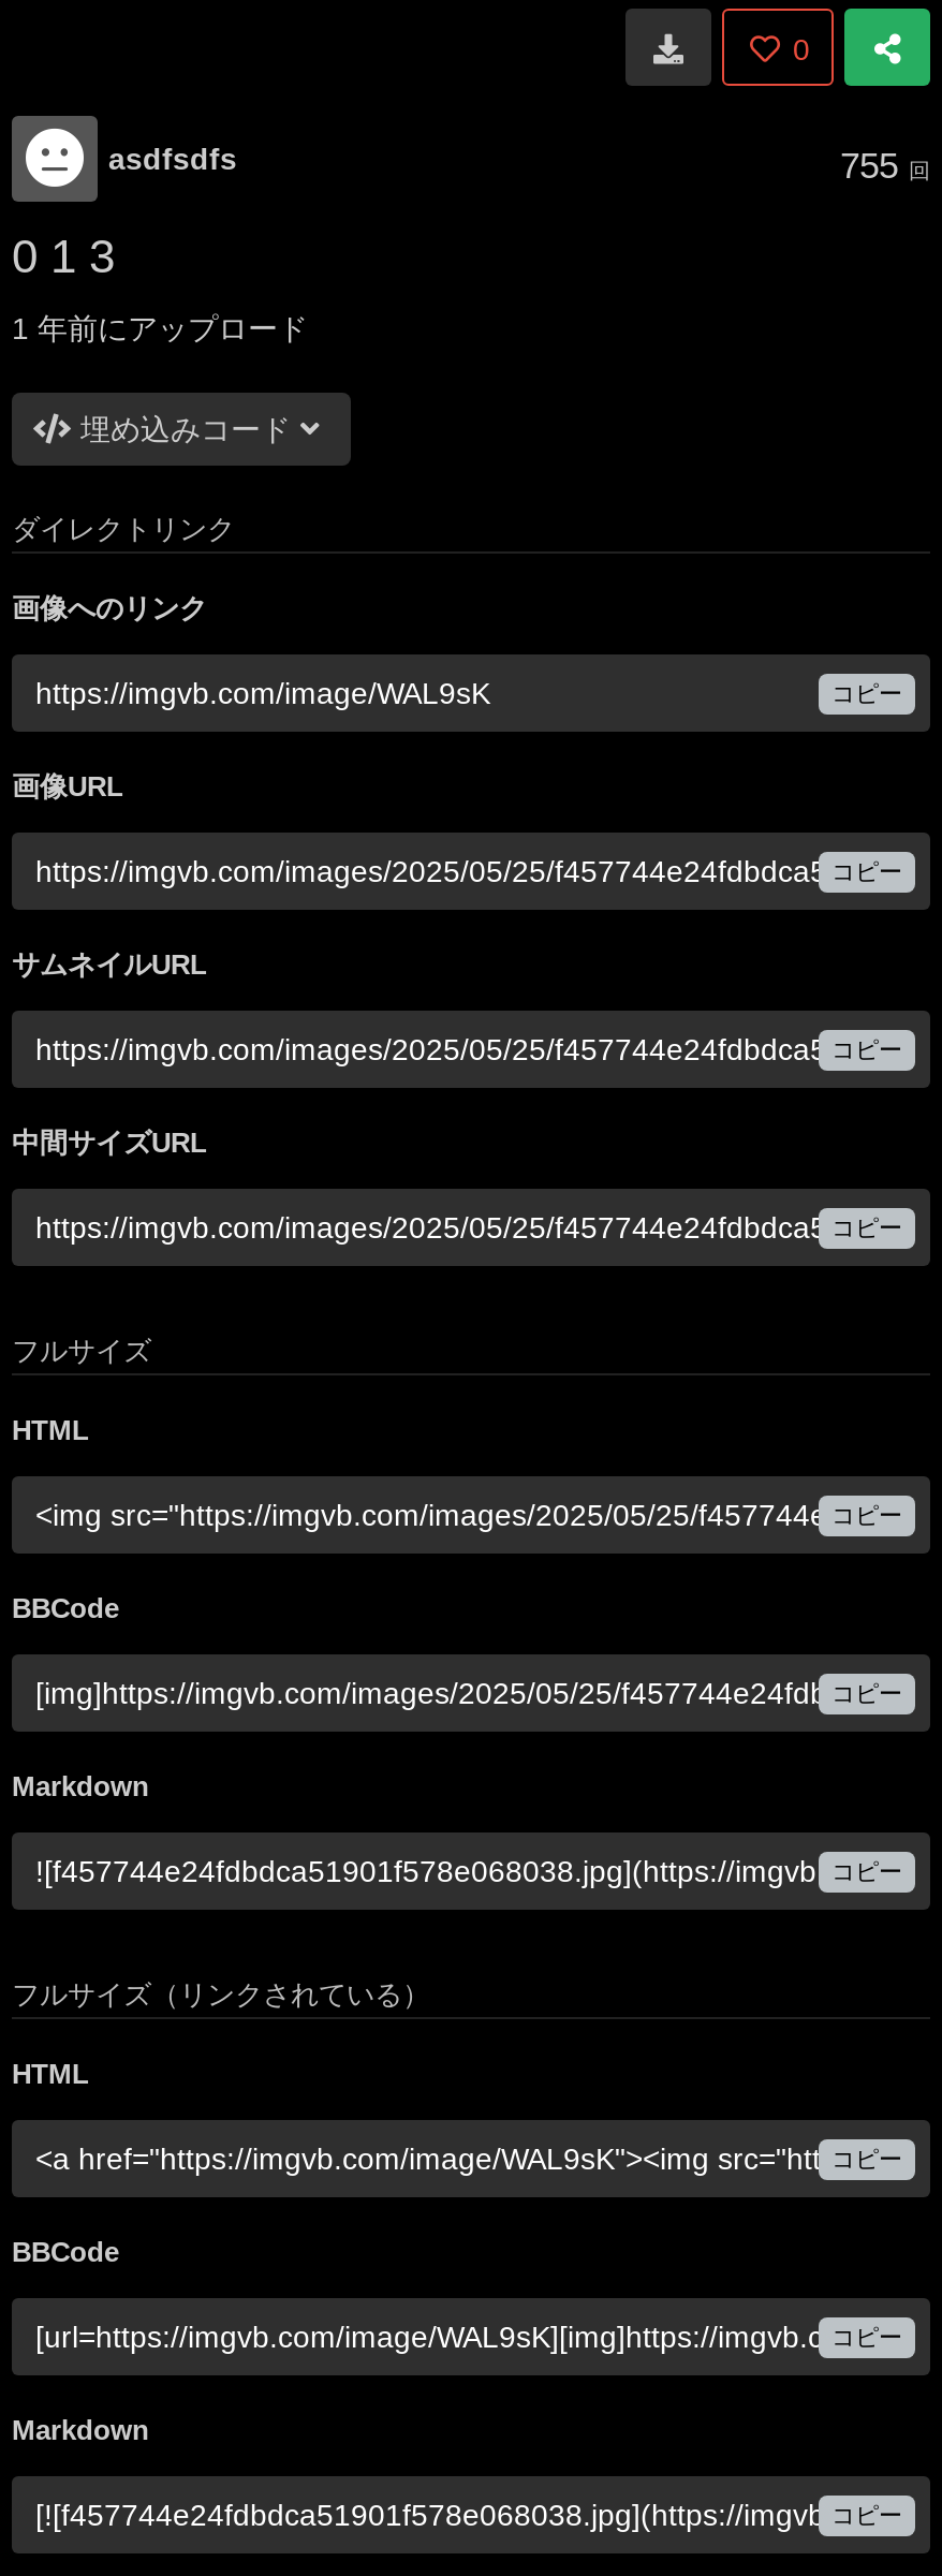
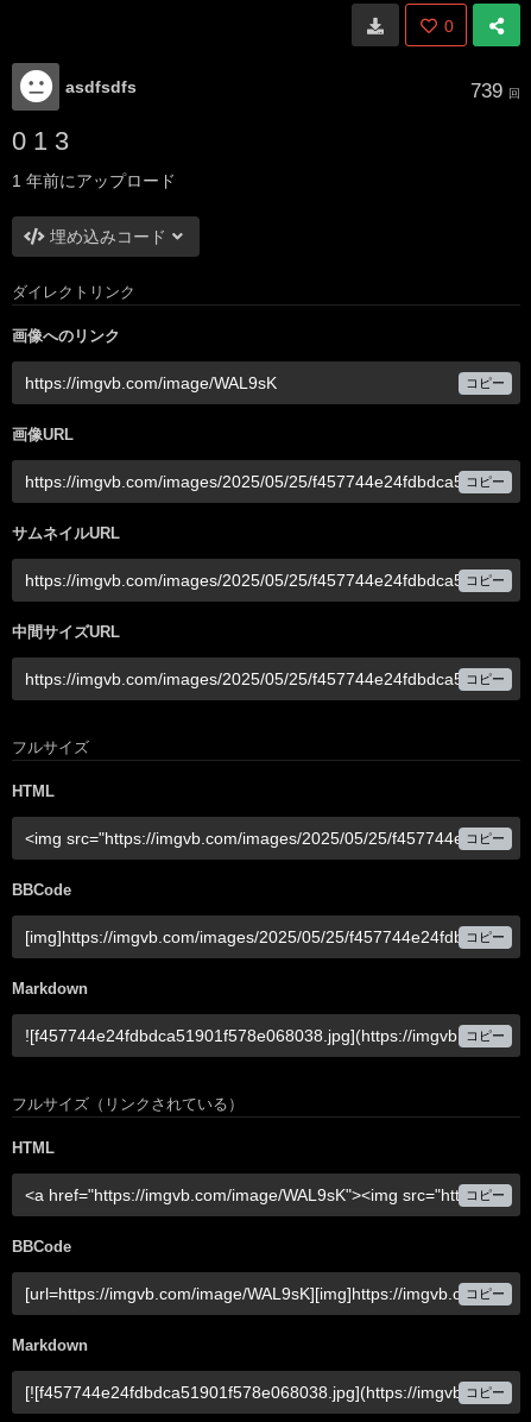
[840,146,930,187] 755回 -> [470,80,520,102] 739回

